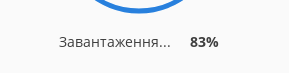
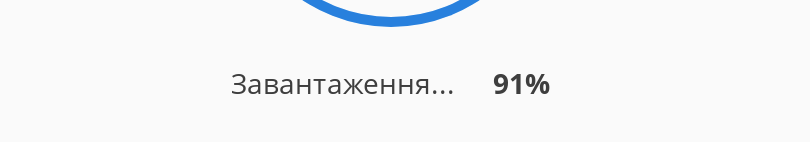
[59,31,219,50] Завантаження... 83% -> [231,63,551,101] Завантаження... 91%

